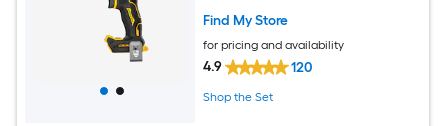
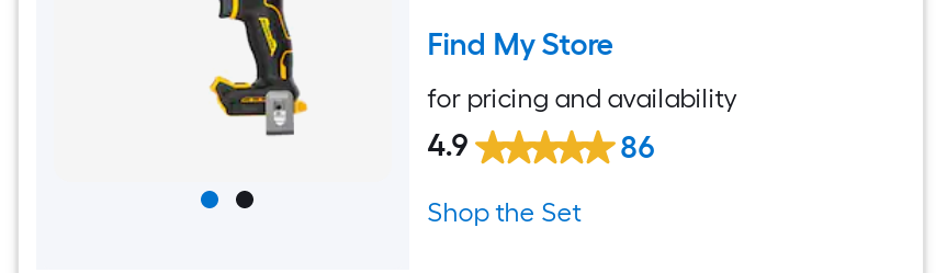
[291,59,312,76] 120 -> [620,130,656,167] 86

